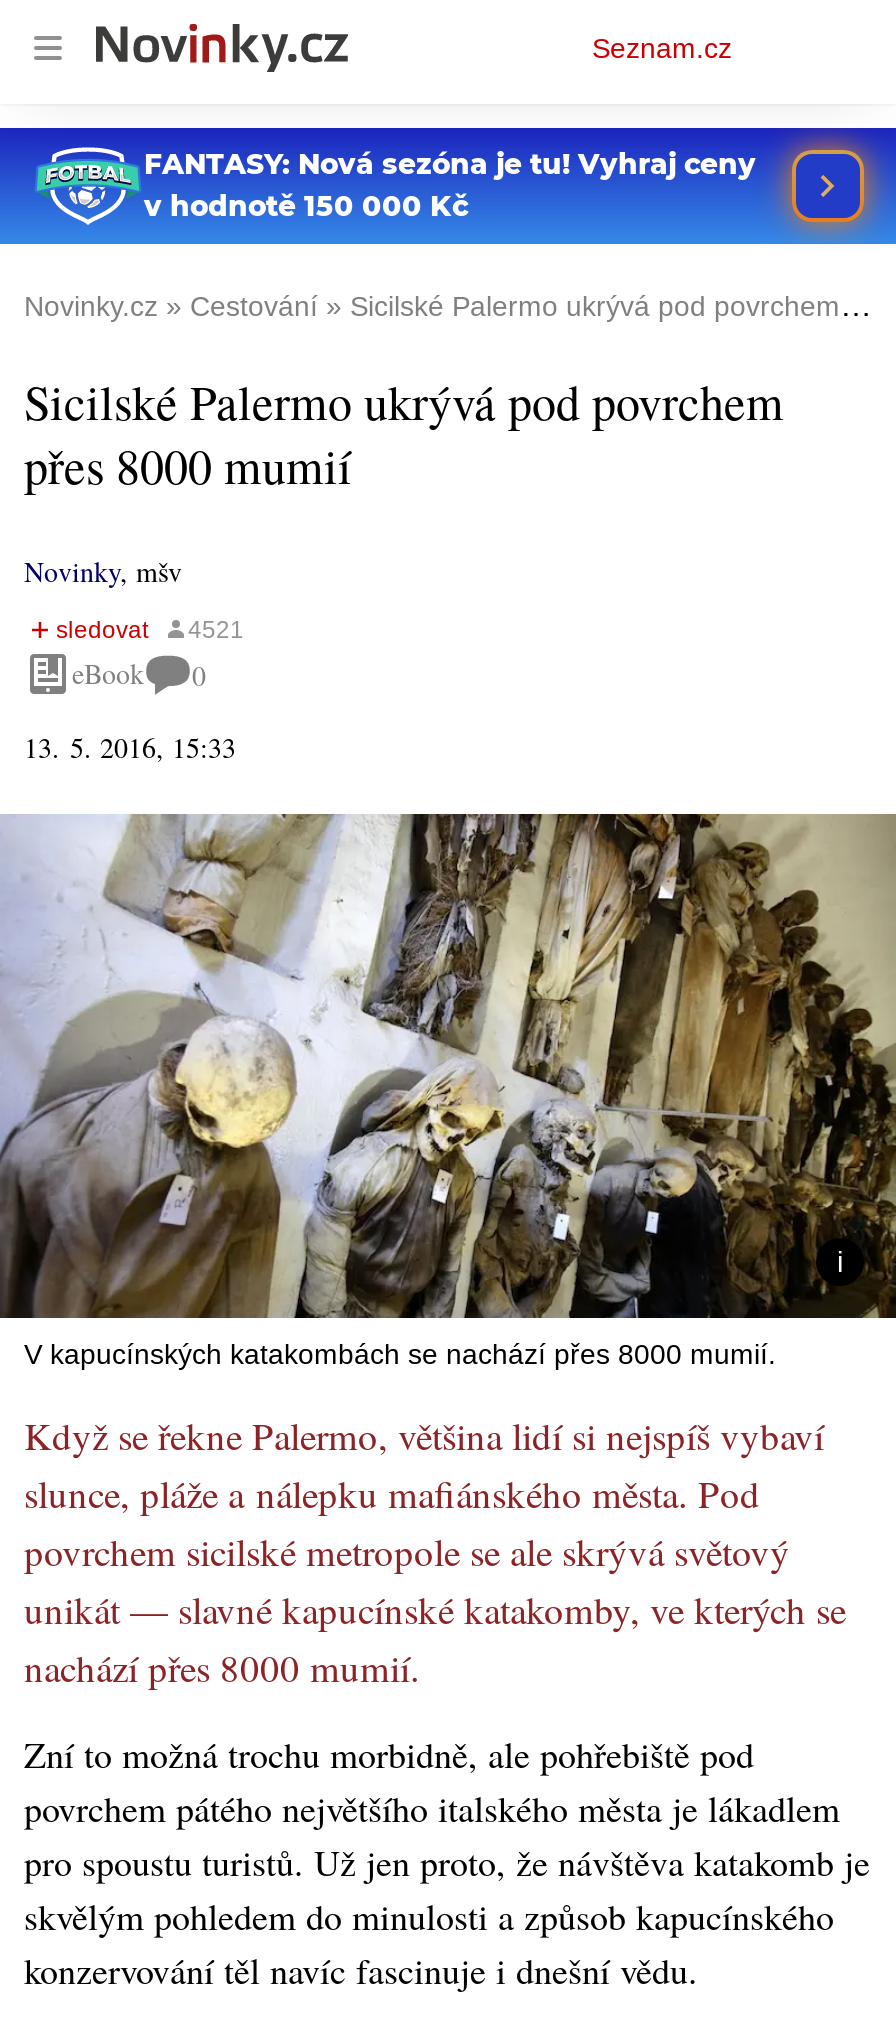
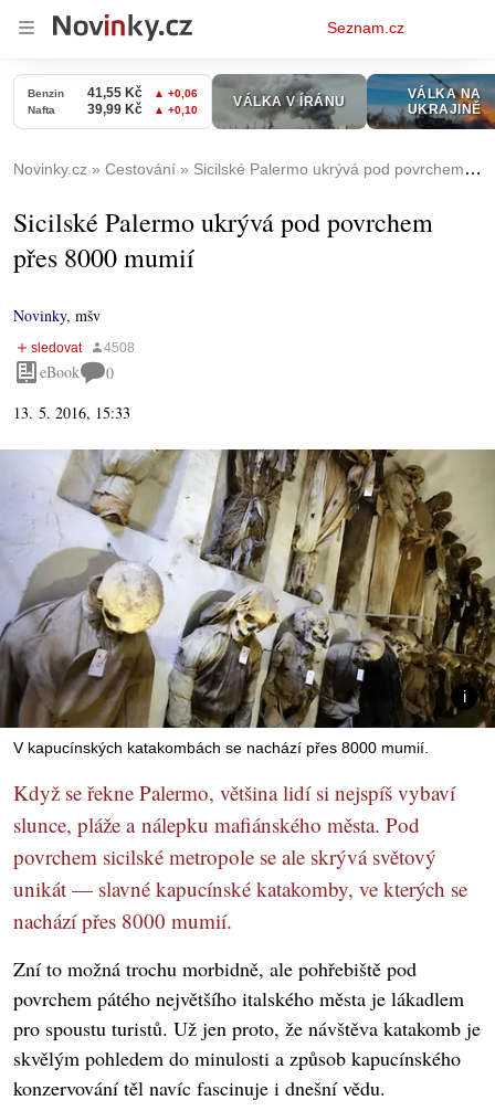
[6,126,890,246] [image] -> [3,72,492,135] [image]

